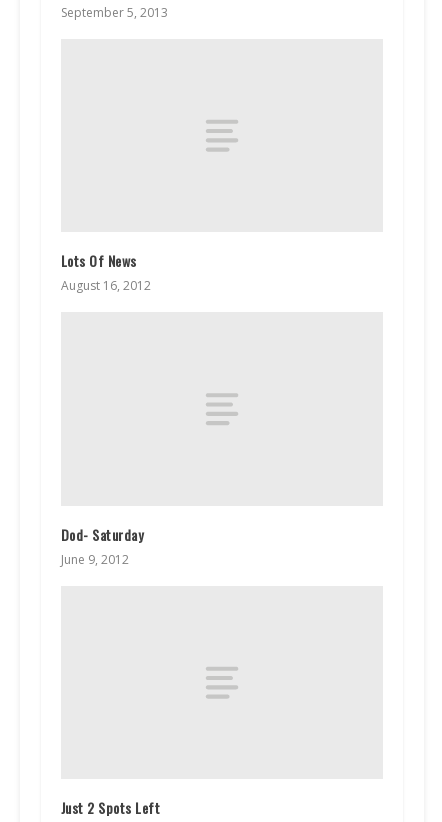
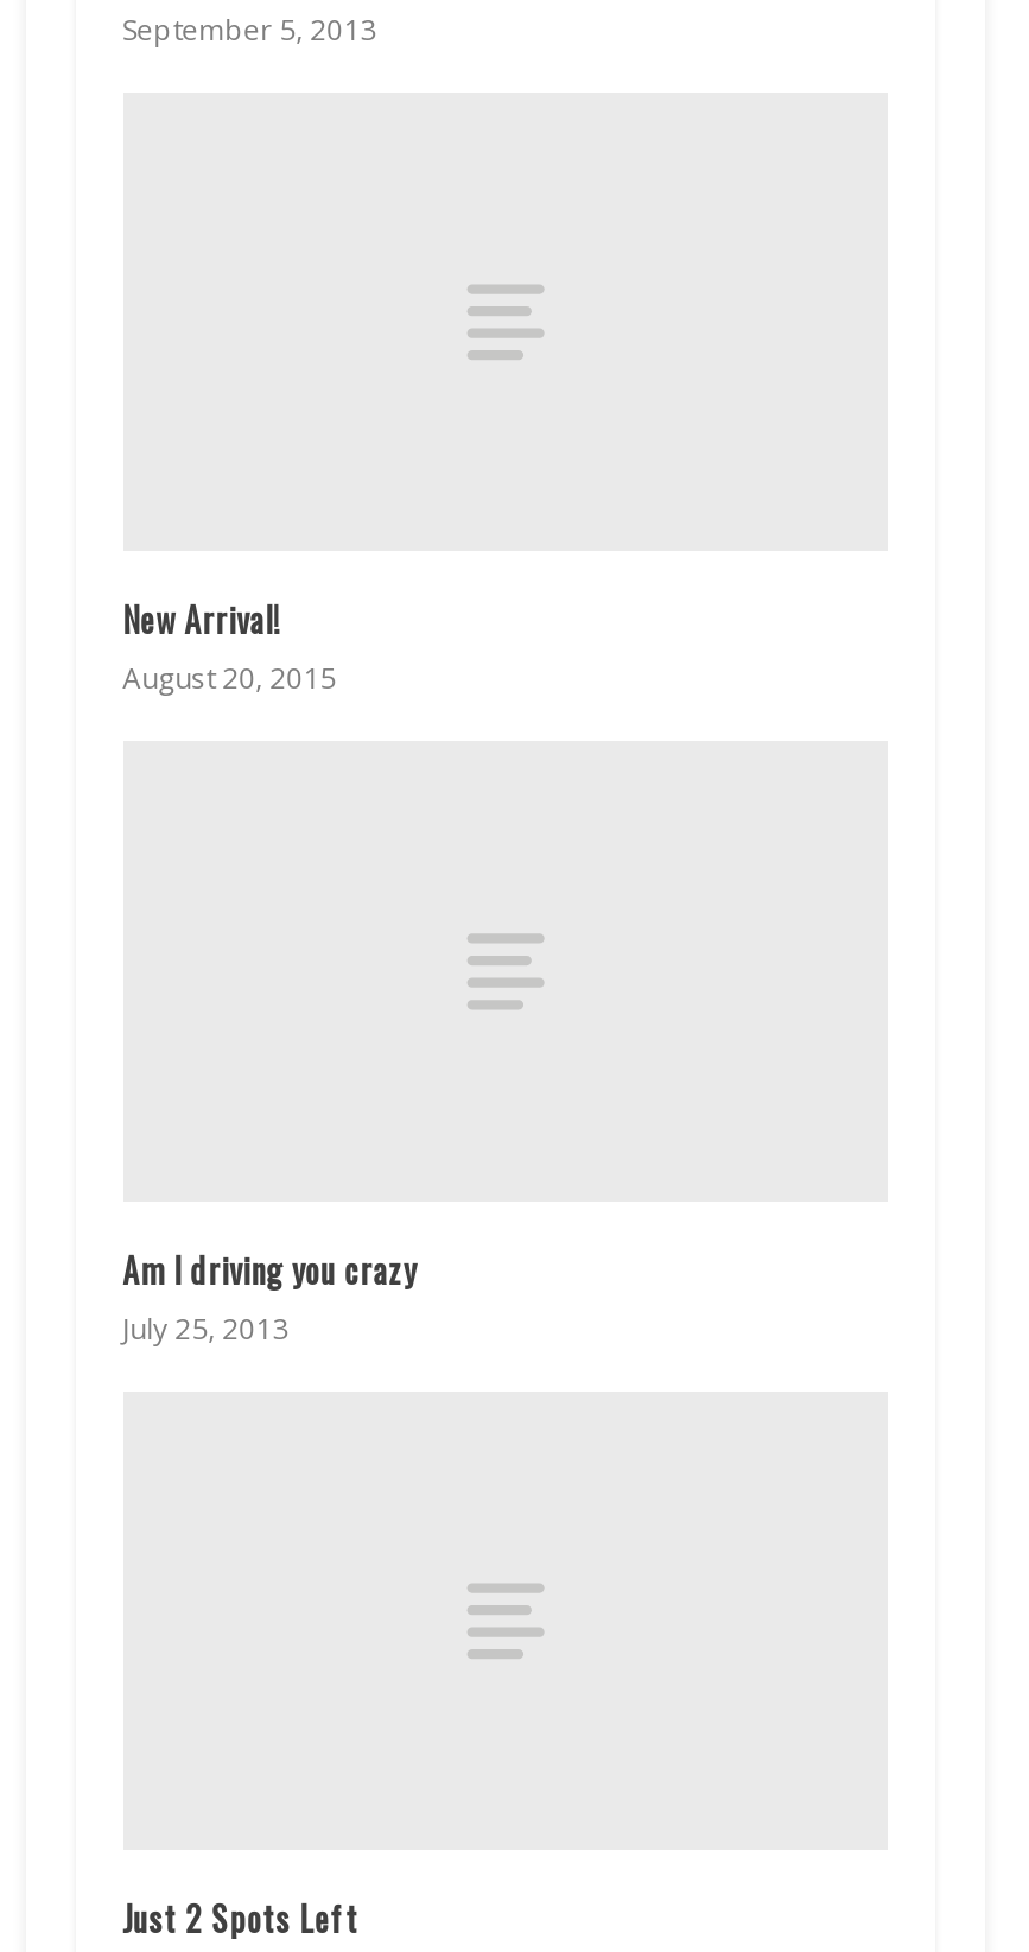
[61,250,151,294] Lots Of News | August 16, 2012 -> [122,594,336,699] New Arrival! | August 20, 2015
[61,524,143,568] Dod- Saturday | June 9, 2012 -> [122,1244,417,1348] Am I driving you crazy | July 25, 2013

